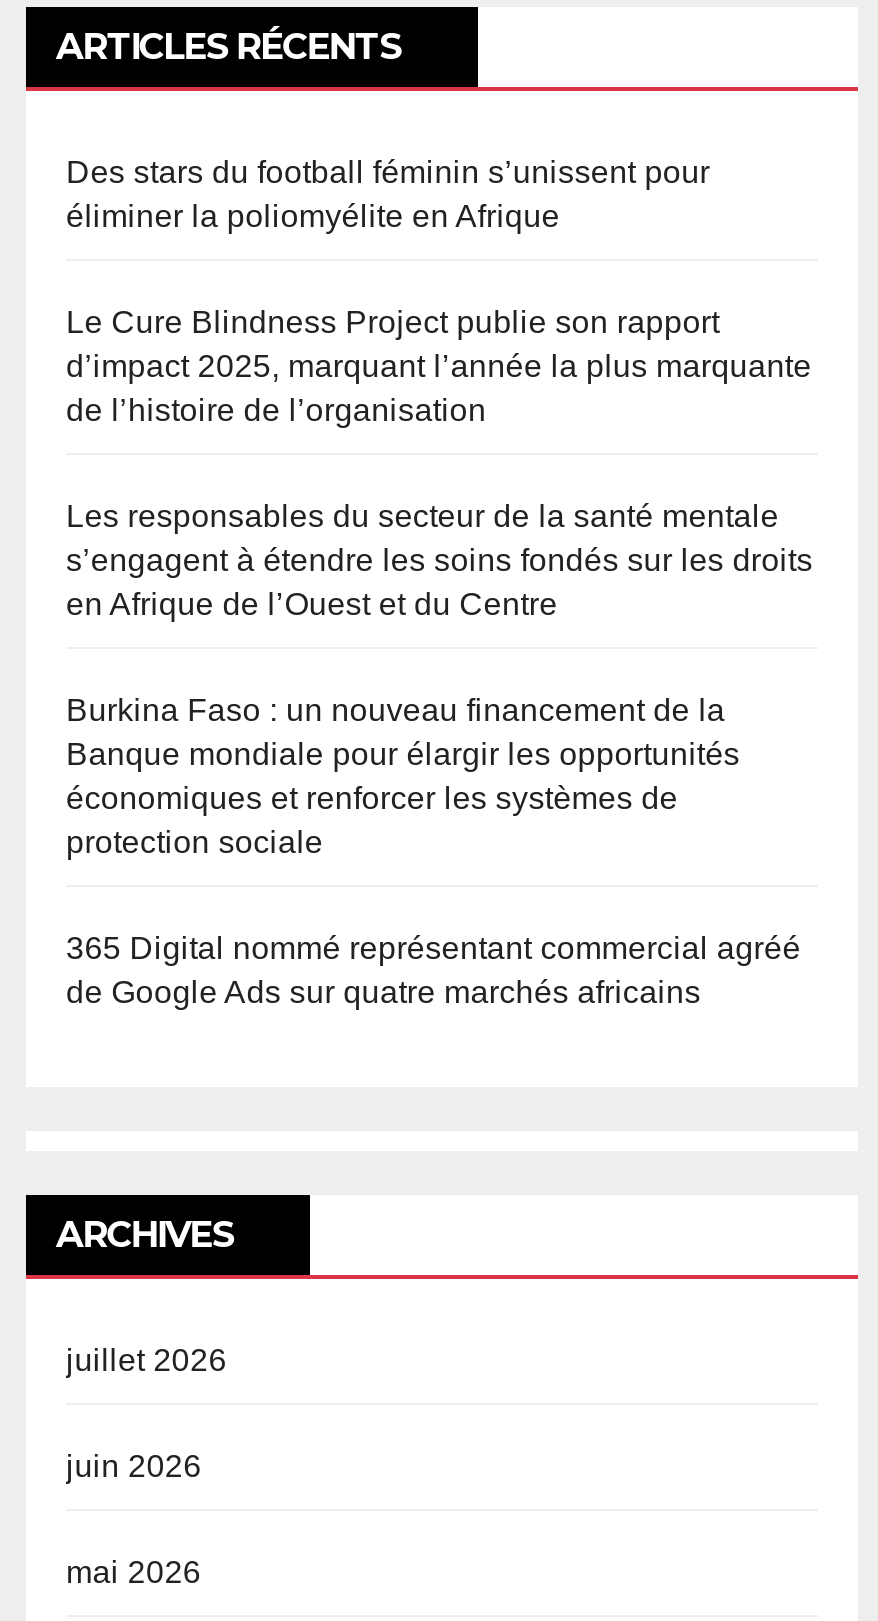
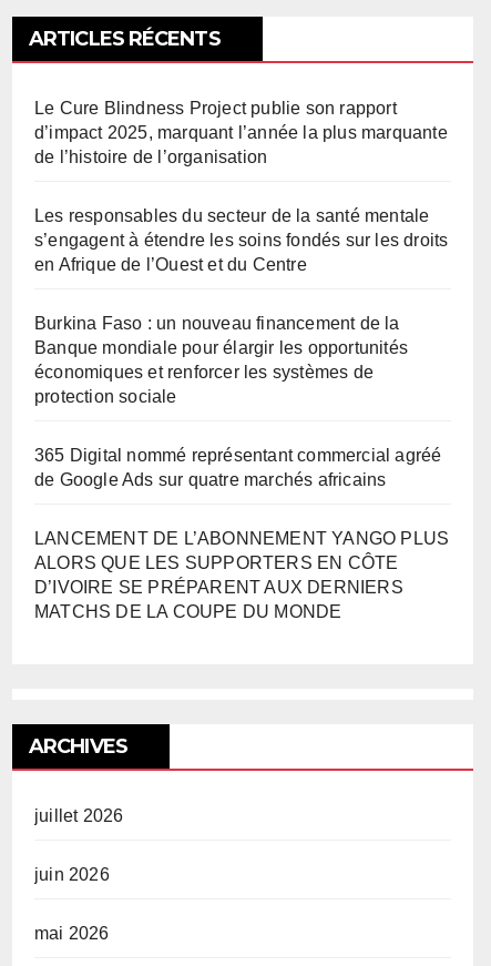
[66,156,710,234] Des stars du football féminin s’unissent pour | éliminer la poliomyélite en Afrique -> none
moved [66,306,813,1010] -> [34,99,448,490]: Le Cure Blindness Project publie son rapport | d’impact 2025, marquant l’année la plus marquante | de l’histoire de l’organisation | ... | 365 Digital nommé représentant commercial agréé | de Google Ads sur quatre marchés africains
none -> [34,529,449,622] LANCEMENT DE L’ABONNEMENT YANGO PLUS | ALORS QUE LES SUPPORTERS EN CÔTE | D’IVOIRE SE PRÉPARENT AUX DERNIERS | MATCHS DE LA COUPE DU MONDE

